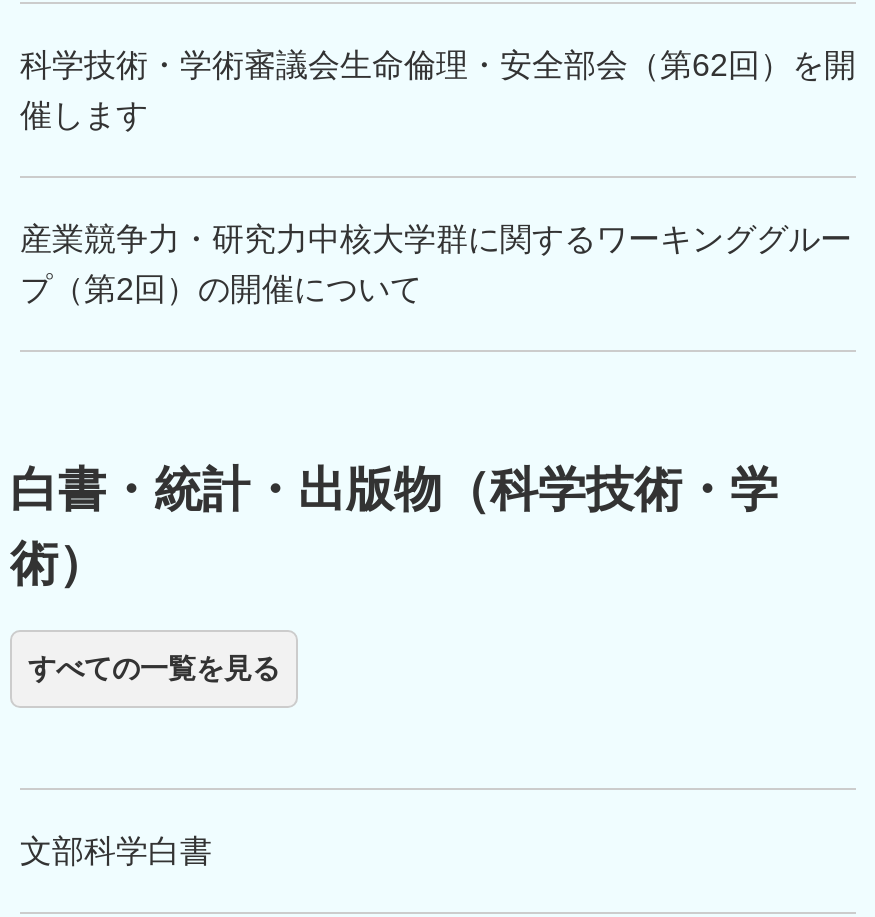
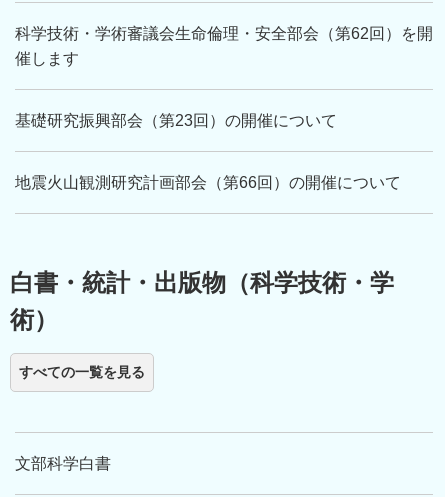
[20,222,852,256] 産業競争力・研究力中核大学群に関するワーキンググルー -> [15,112,337,129] 基礎研究振興部会（第23回）の開催について
[20,272,422,306] プ（第2回）の開催について -> [15,174,401,191] 地震火山観測研究計画部会（第66回）の開催について

